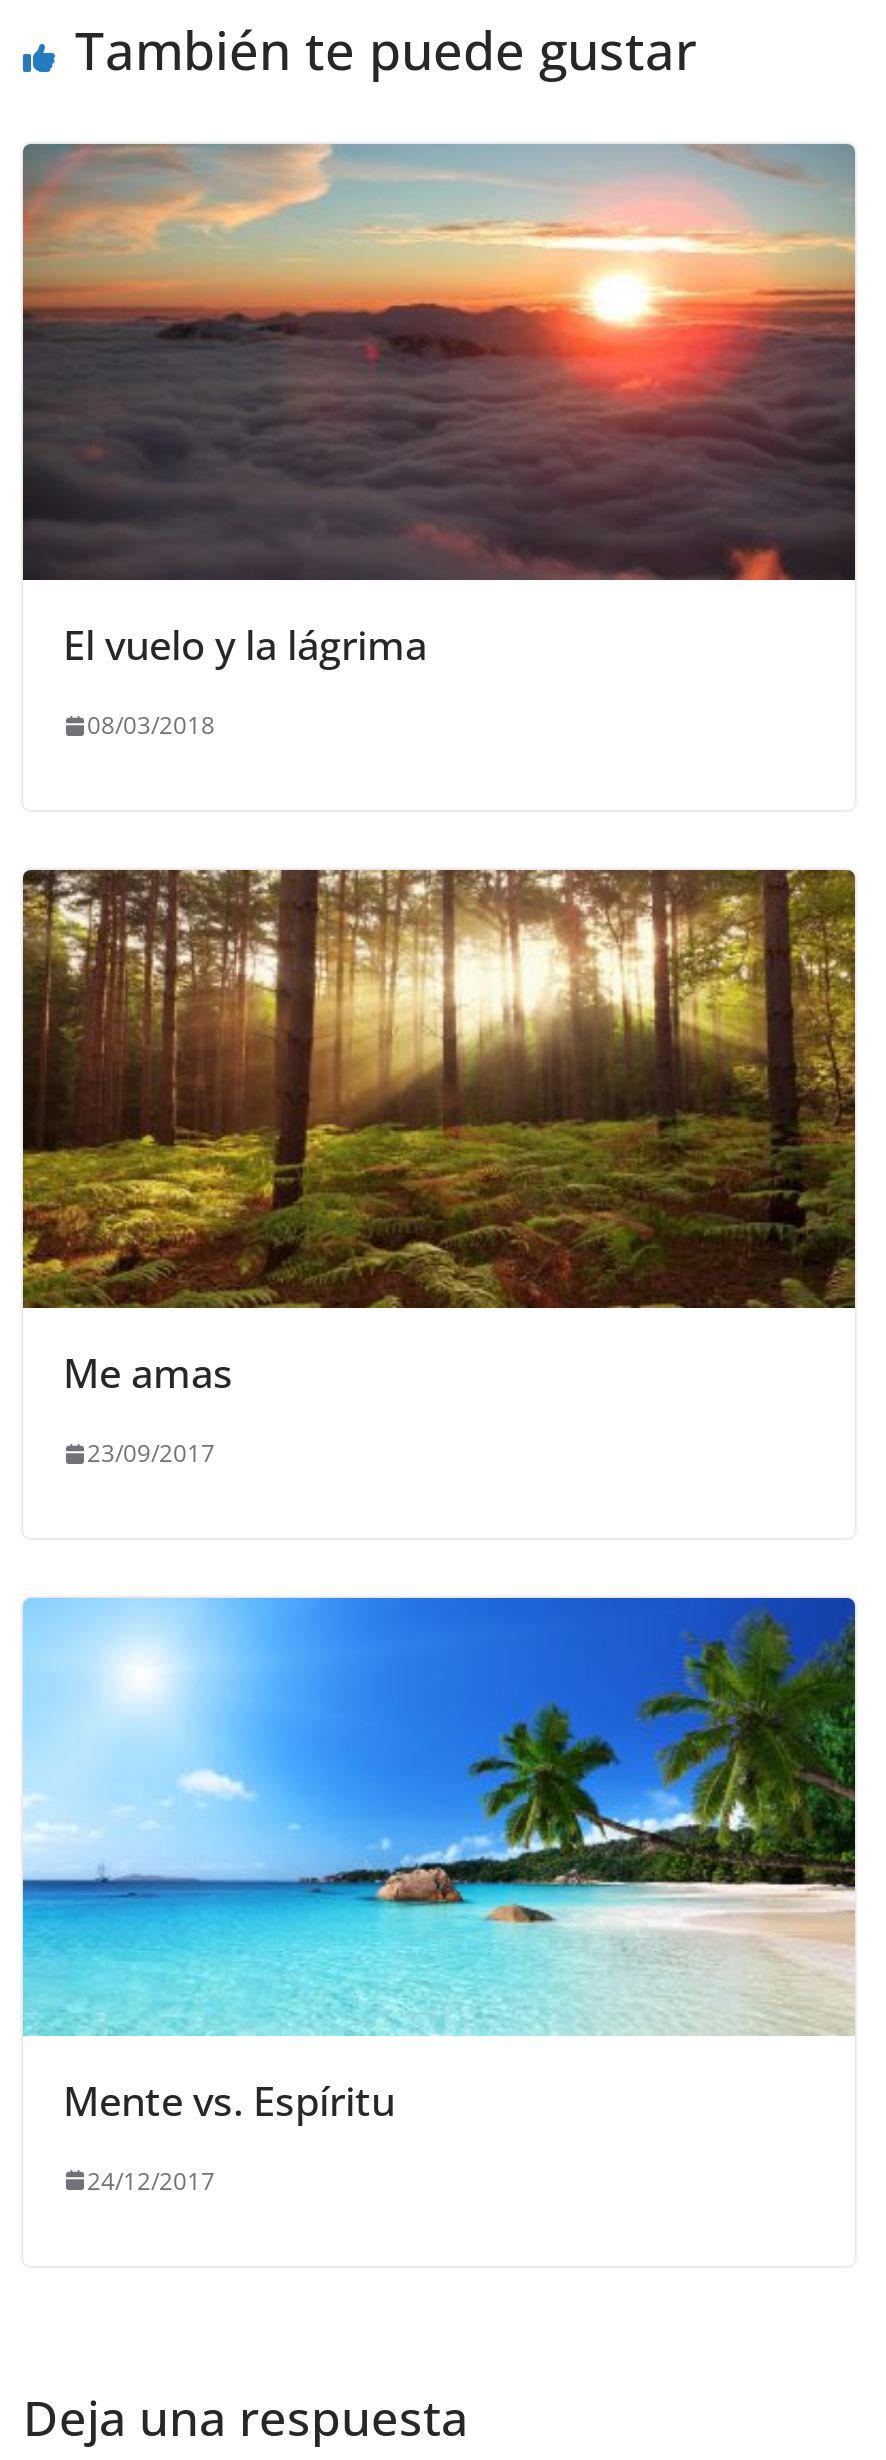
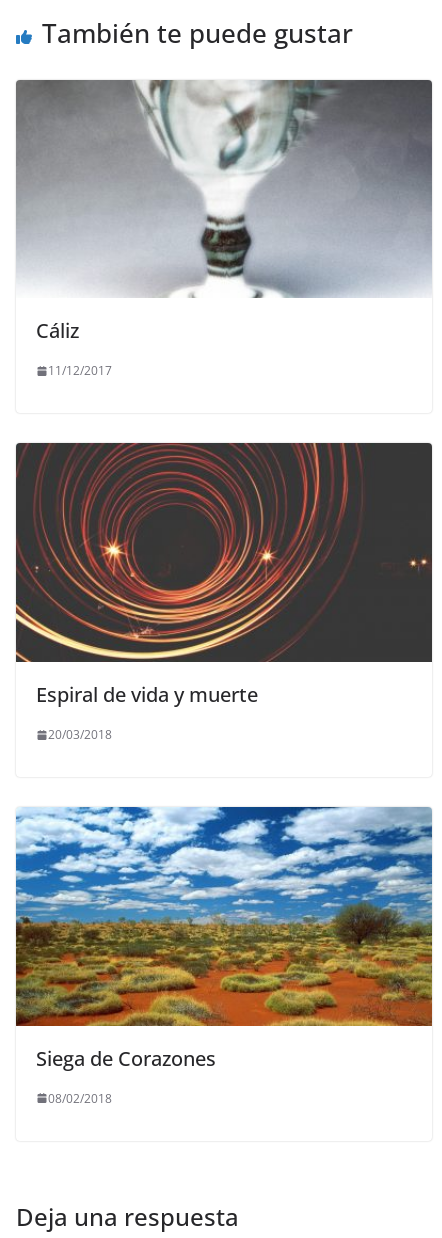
[21,144,857,673] [image] | El vuelo y la lágrima -> [16,80,433,344] [image] | Cáliz
[87,709,215,743] 08/03/2018 -> [48,362,112,379] 11/12/2017
[21,868,857,1400] [image] | Me amas -> [15,442,433,708] [image] | Espiral de vida y muerte
[87,1436,215,1470] 23/09/2017 -> [48,726,112,743] 20/03/2018
[21,1596,857,2128] [image] | Mente vs. Espíritu -> [15,806,433,1072] [image] | Siega de Corazones
[87,2164,215,2198] 24/12/2017 -> [48,1090,112,1107] 08/02/2018

